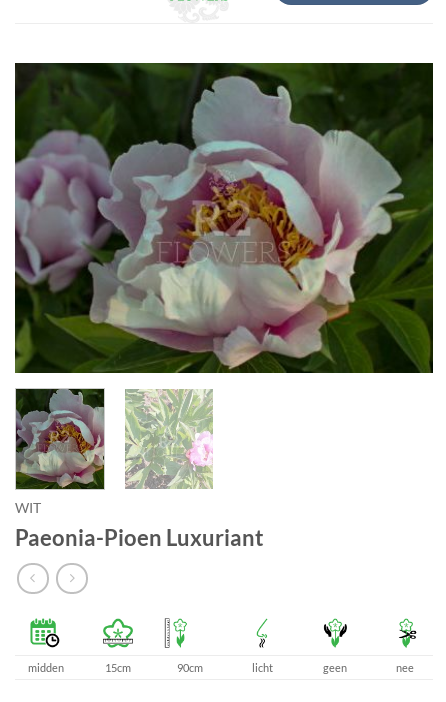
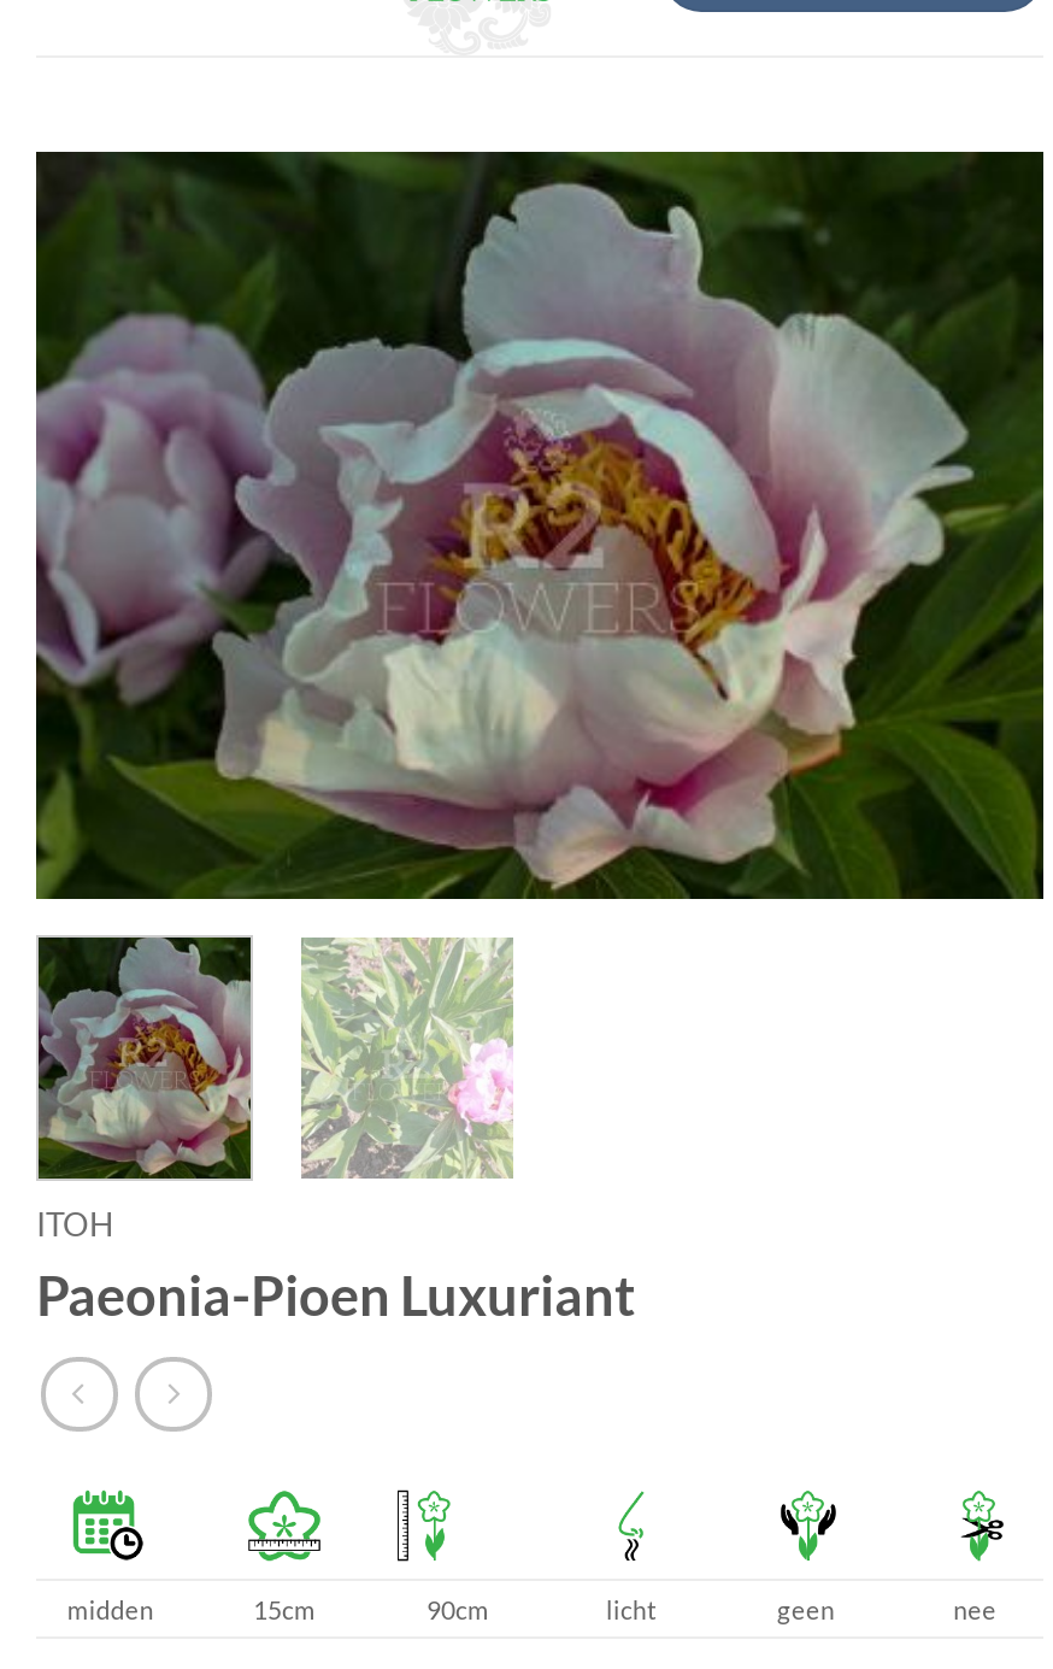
[15,500,41,516] WIT -> [36,1205,116,1244] ITOH

